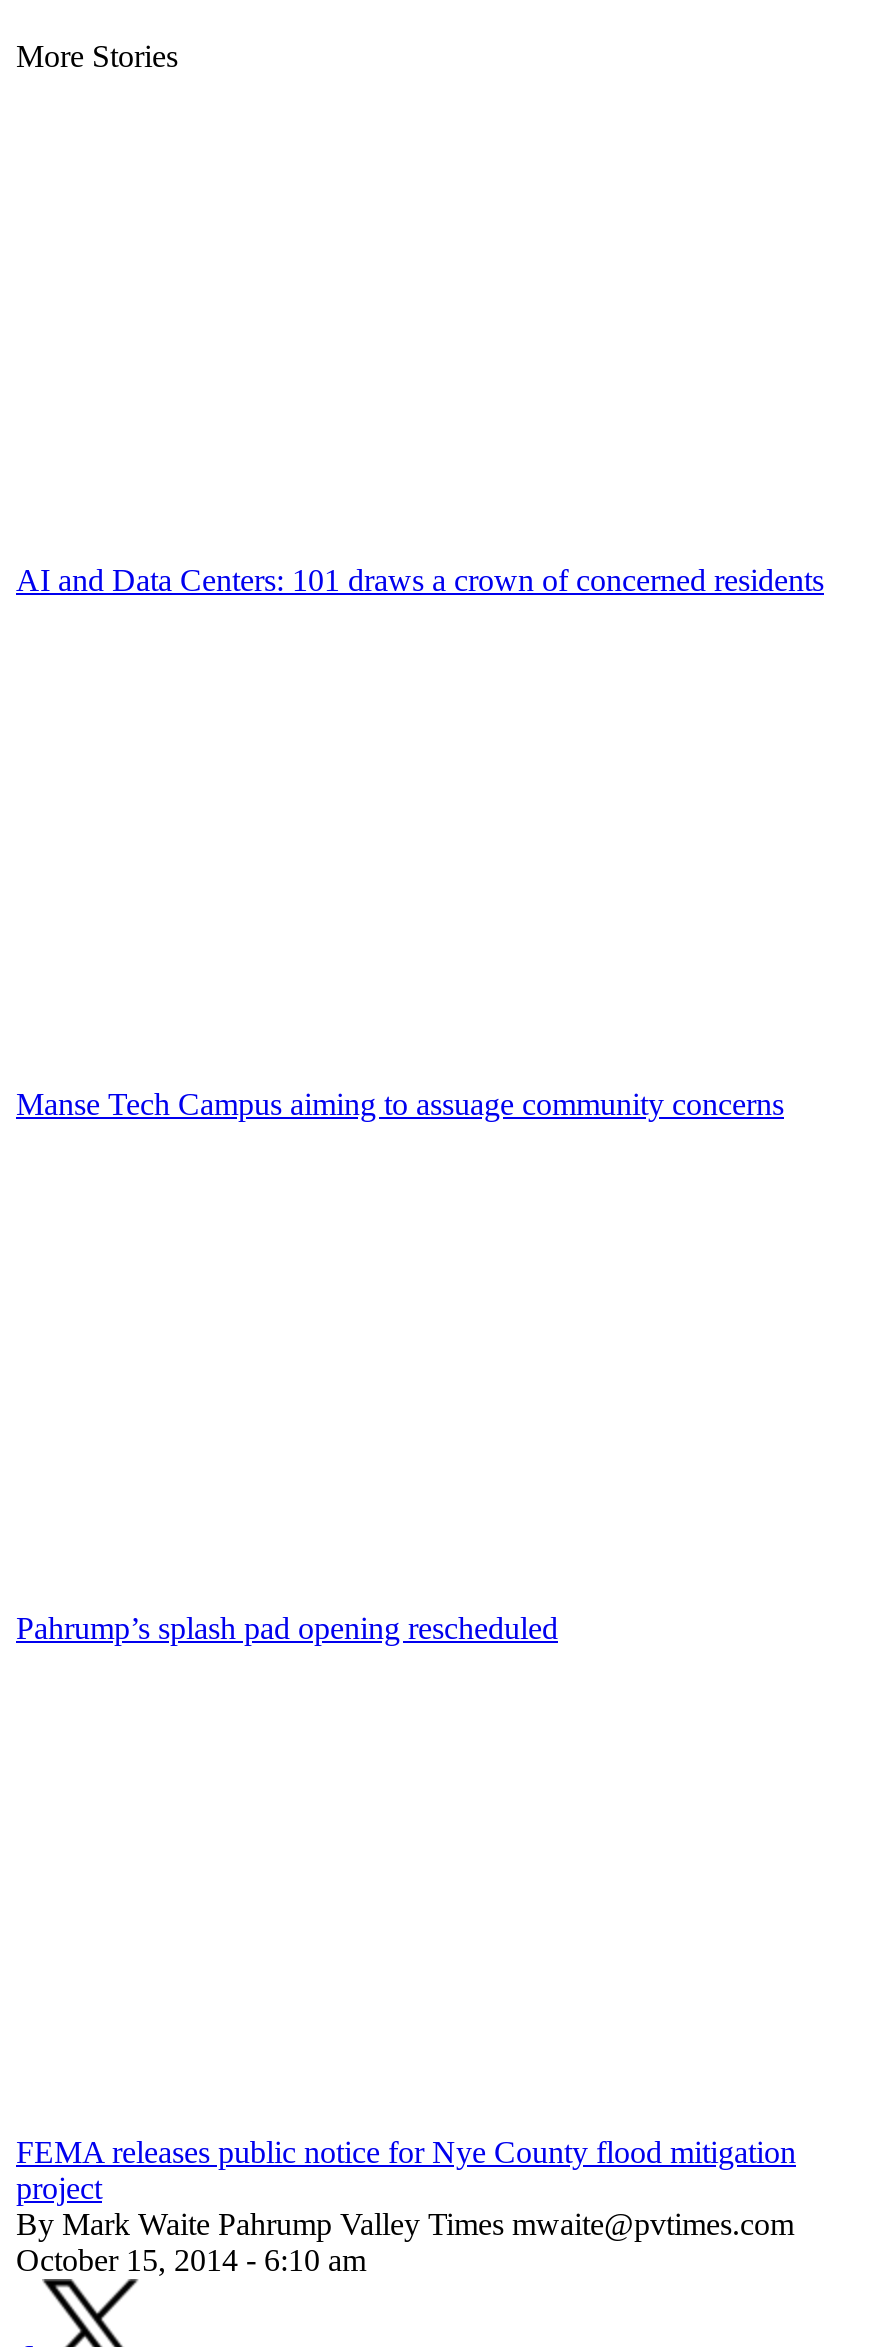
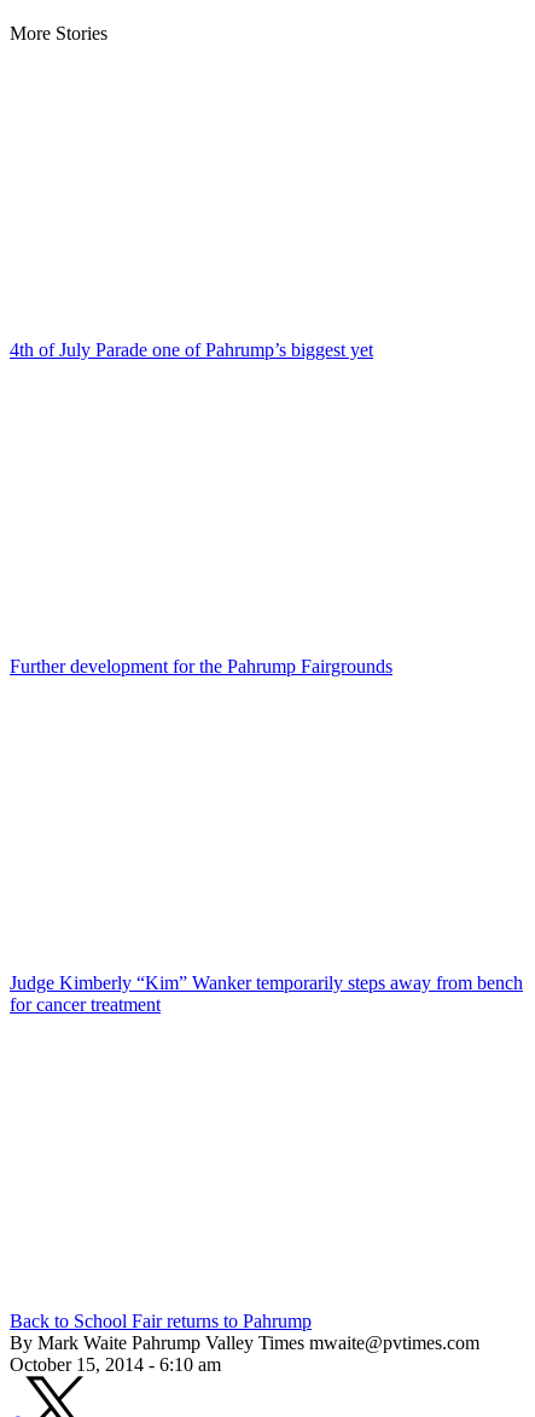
[16,563,824,597] AI and Data Centers: 101 draws a crown of concerned residents -> [10,339,373,360] 4th of July Parade one of Pahrump’s biggest yet
[16,1087,784,1121] Manse Tech Campus aiming to assuage community concerns -> [10,656,392,676] Further development for the Pahrump Fairgrounds
[16,1611,558,1645] Pahrump’s splash pad opening rescheduled -> [10,972,523,1014] Judge Kimberly “Kim” Wanker temporarily steps away from bench | for cancer treatment
[16,2135,796,2205] FEMA releases public notice for Nye County flood mitigation | project -> [10,1310,312,1331] Back to School Fair returns to Pahrump

